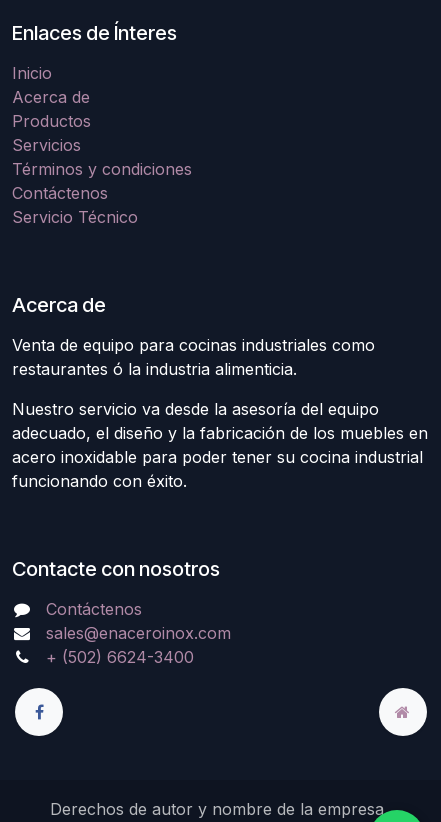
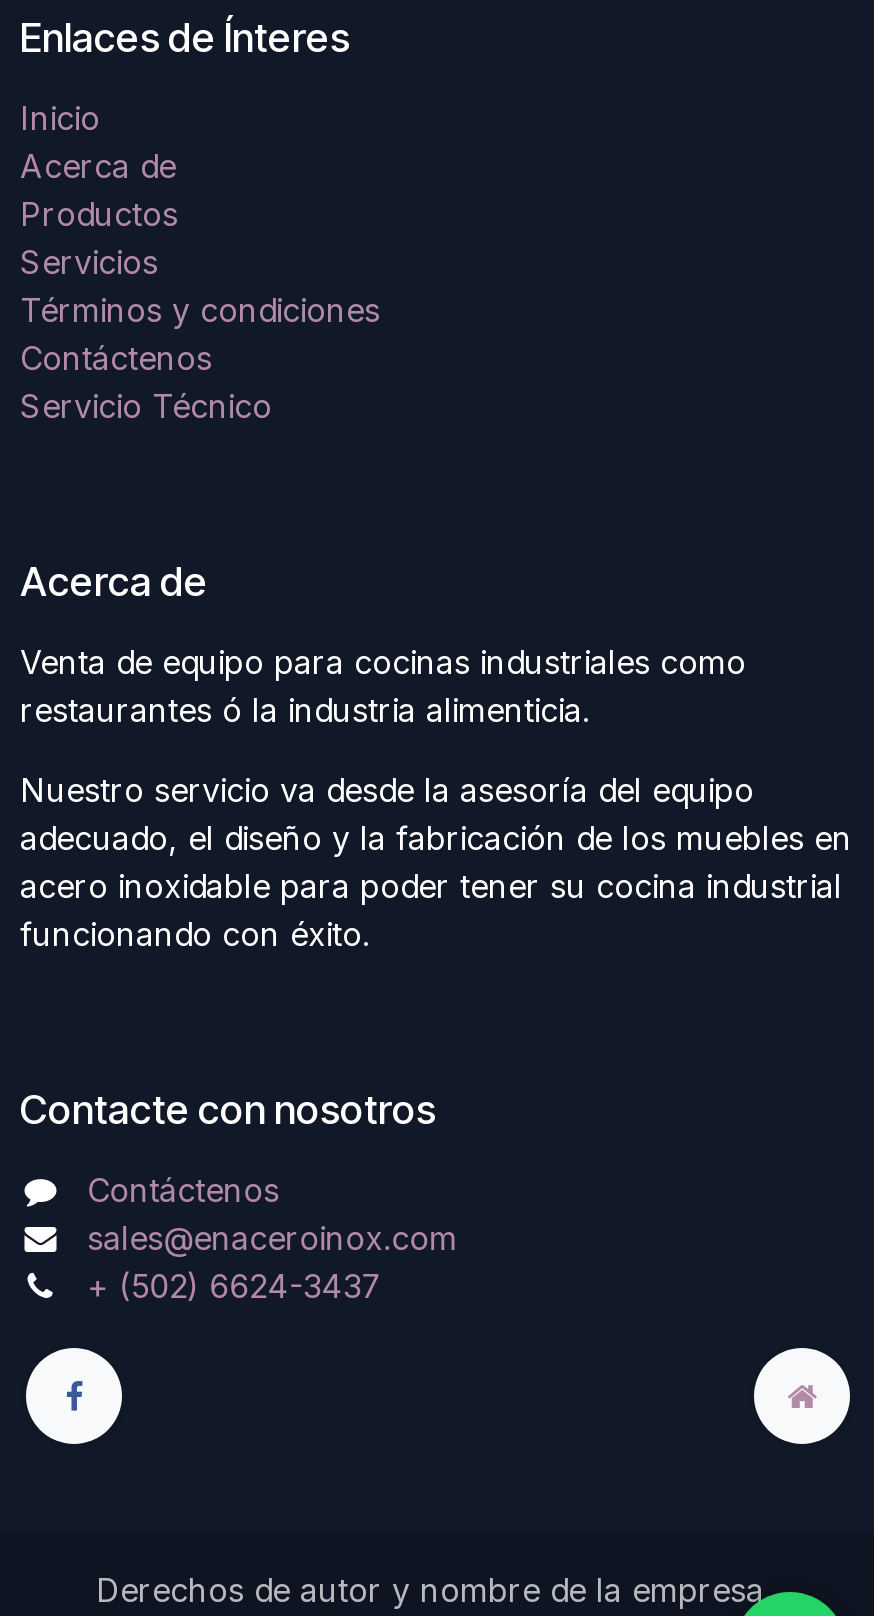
[46,647,194,667] + (502) 6624-3400 -> [87,1266,381,1306] + (502) 6624-3437

